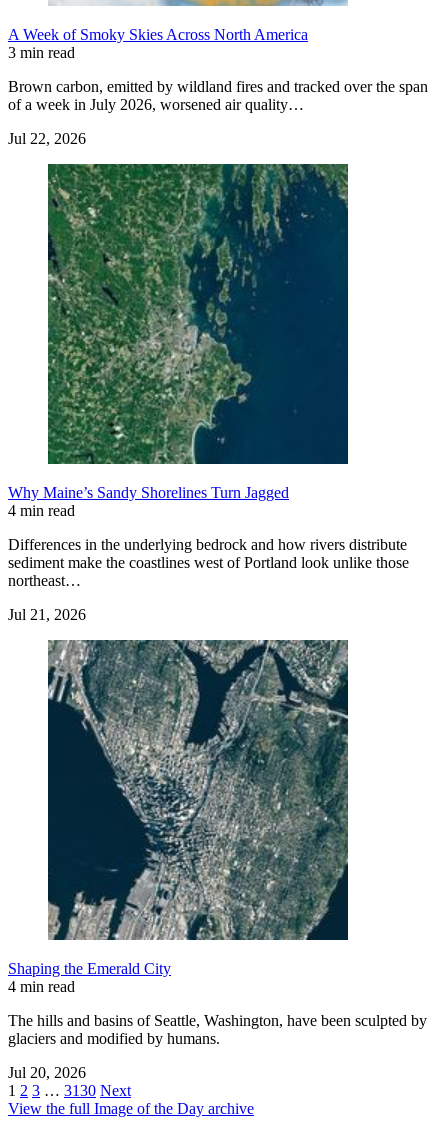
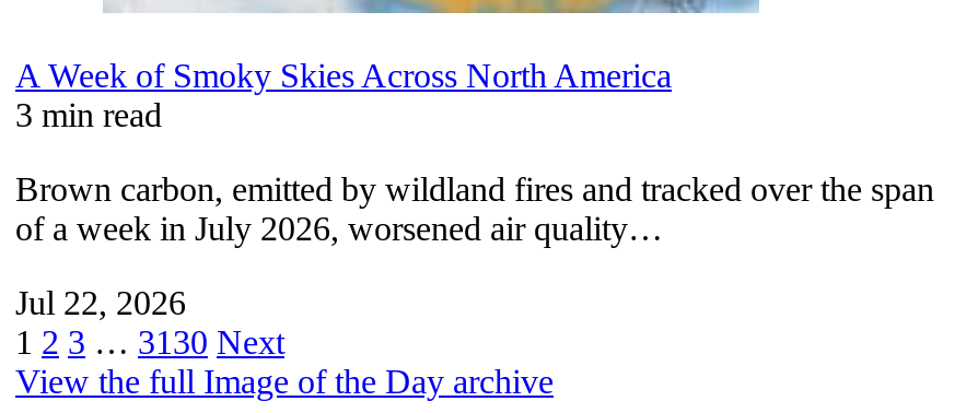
[8,163,409,623] [image] | Why Maine’s Sandy Shorelines Turn Jagged | 4 min read | Differences in the underlying bedrock and how rivers distribute | sediment make the coastlines west of Portland look unlike those | northeast… | Jul 21, 2026 -> none
[8,639,427,1081] [image] | Shaping the Emerald City | 4 min read | The hills and basins of Seattle, Washington, have been sculpted by | glaciers and modified by humans. | Jul 20, 2026 -> none

